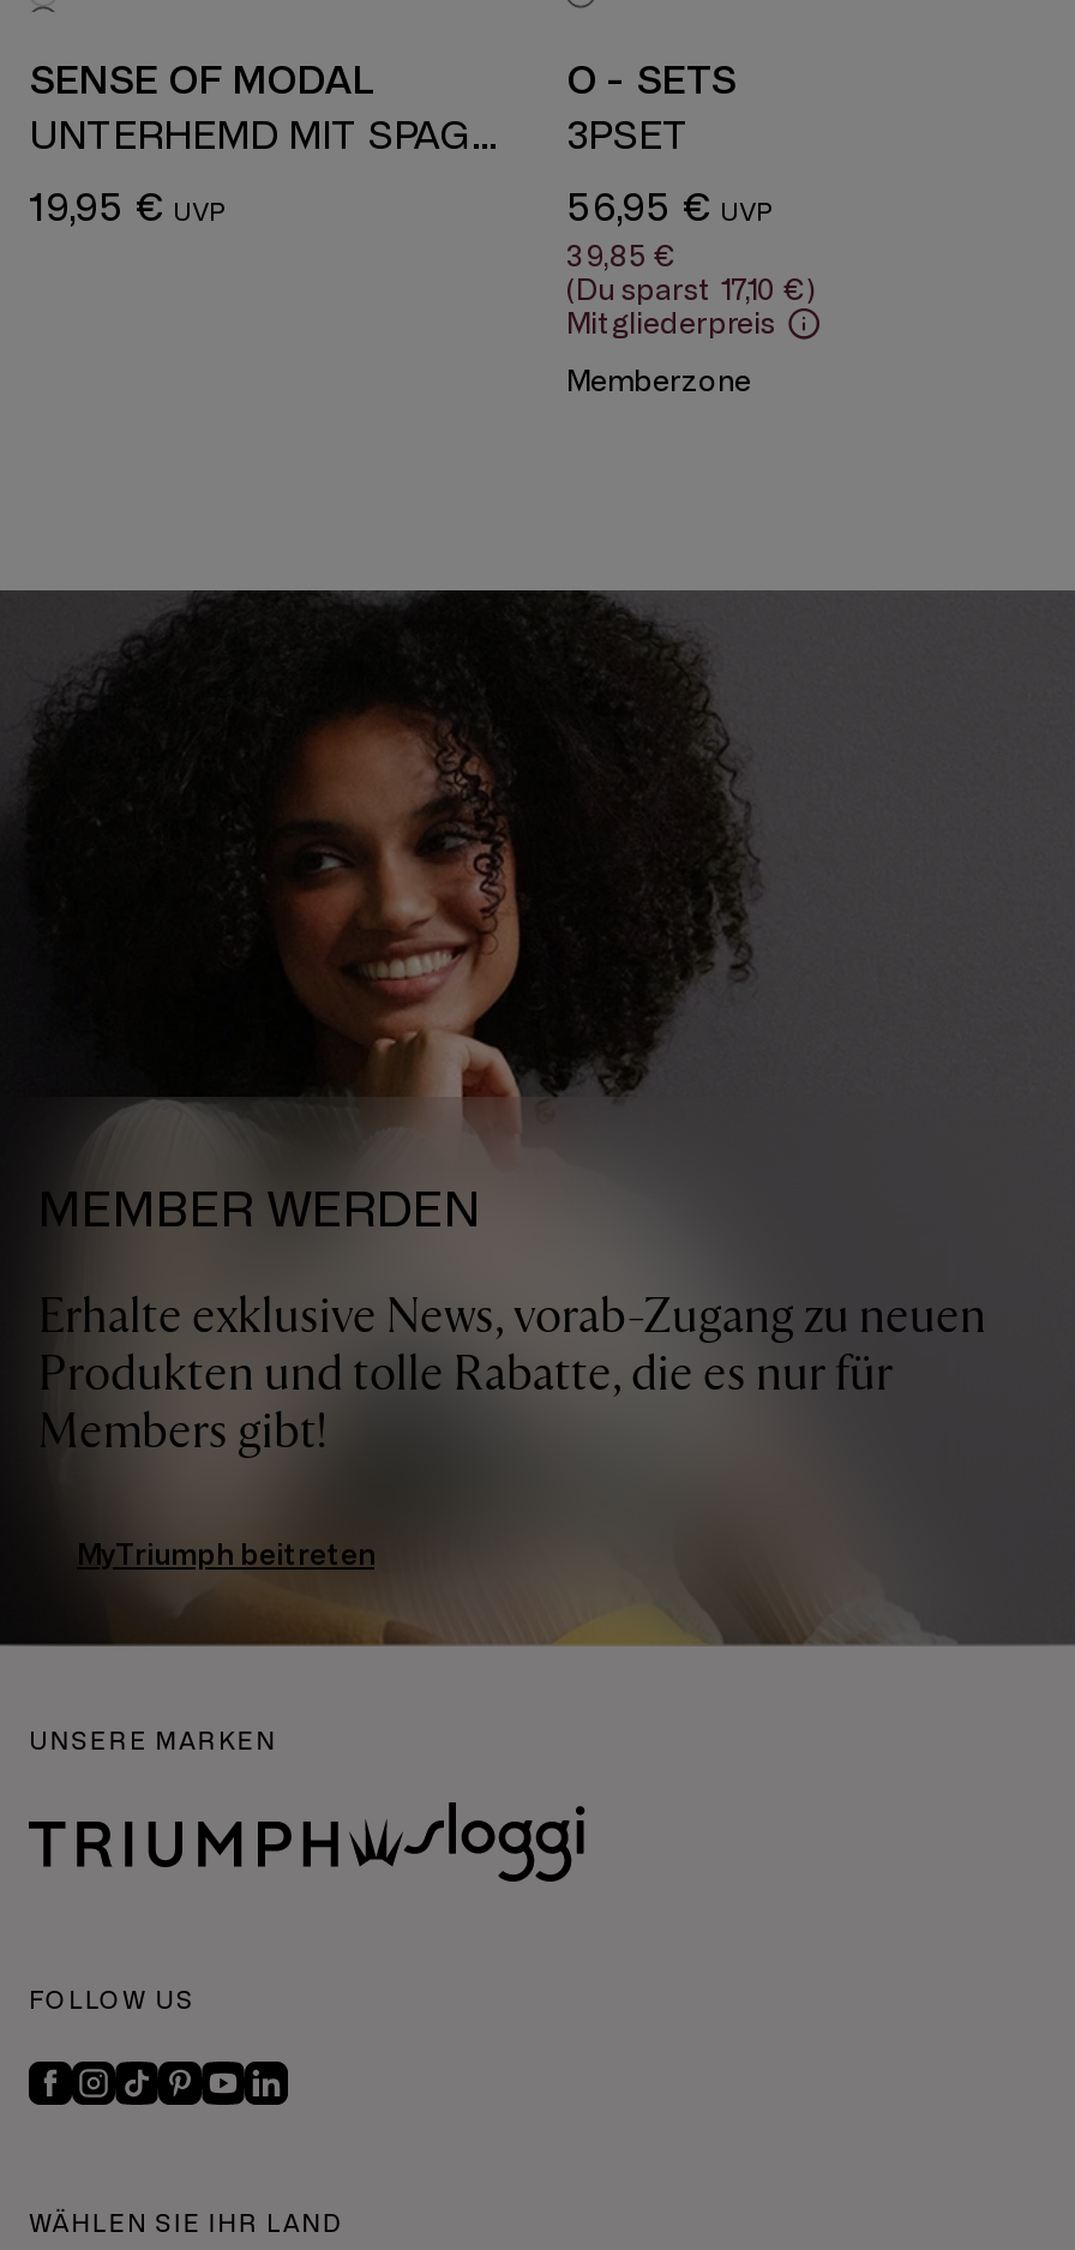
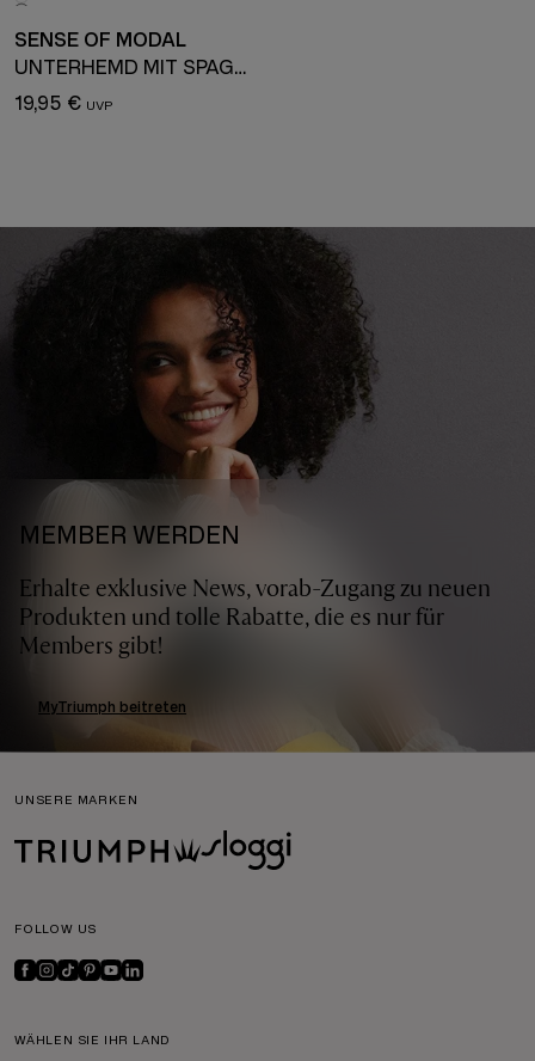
[566,61,816,400] O - SETS | 3PSET | 56,95 € | 39,85 € | (Du sparst 17,10 €) | Mitgliederpreis | Memberzone -> none

